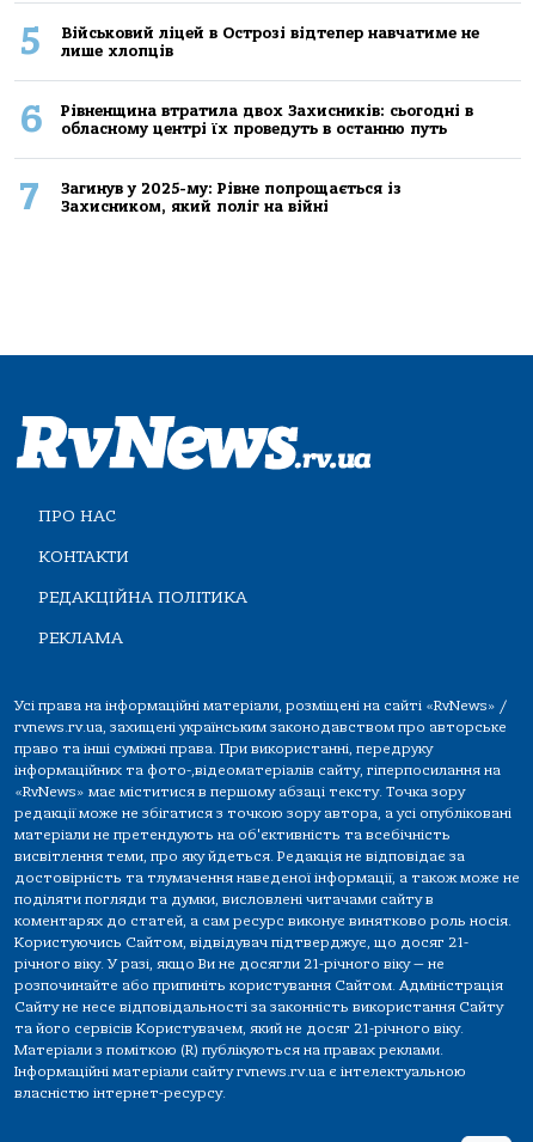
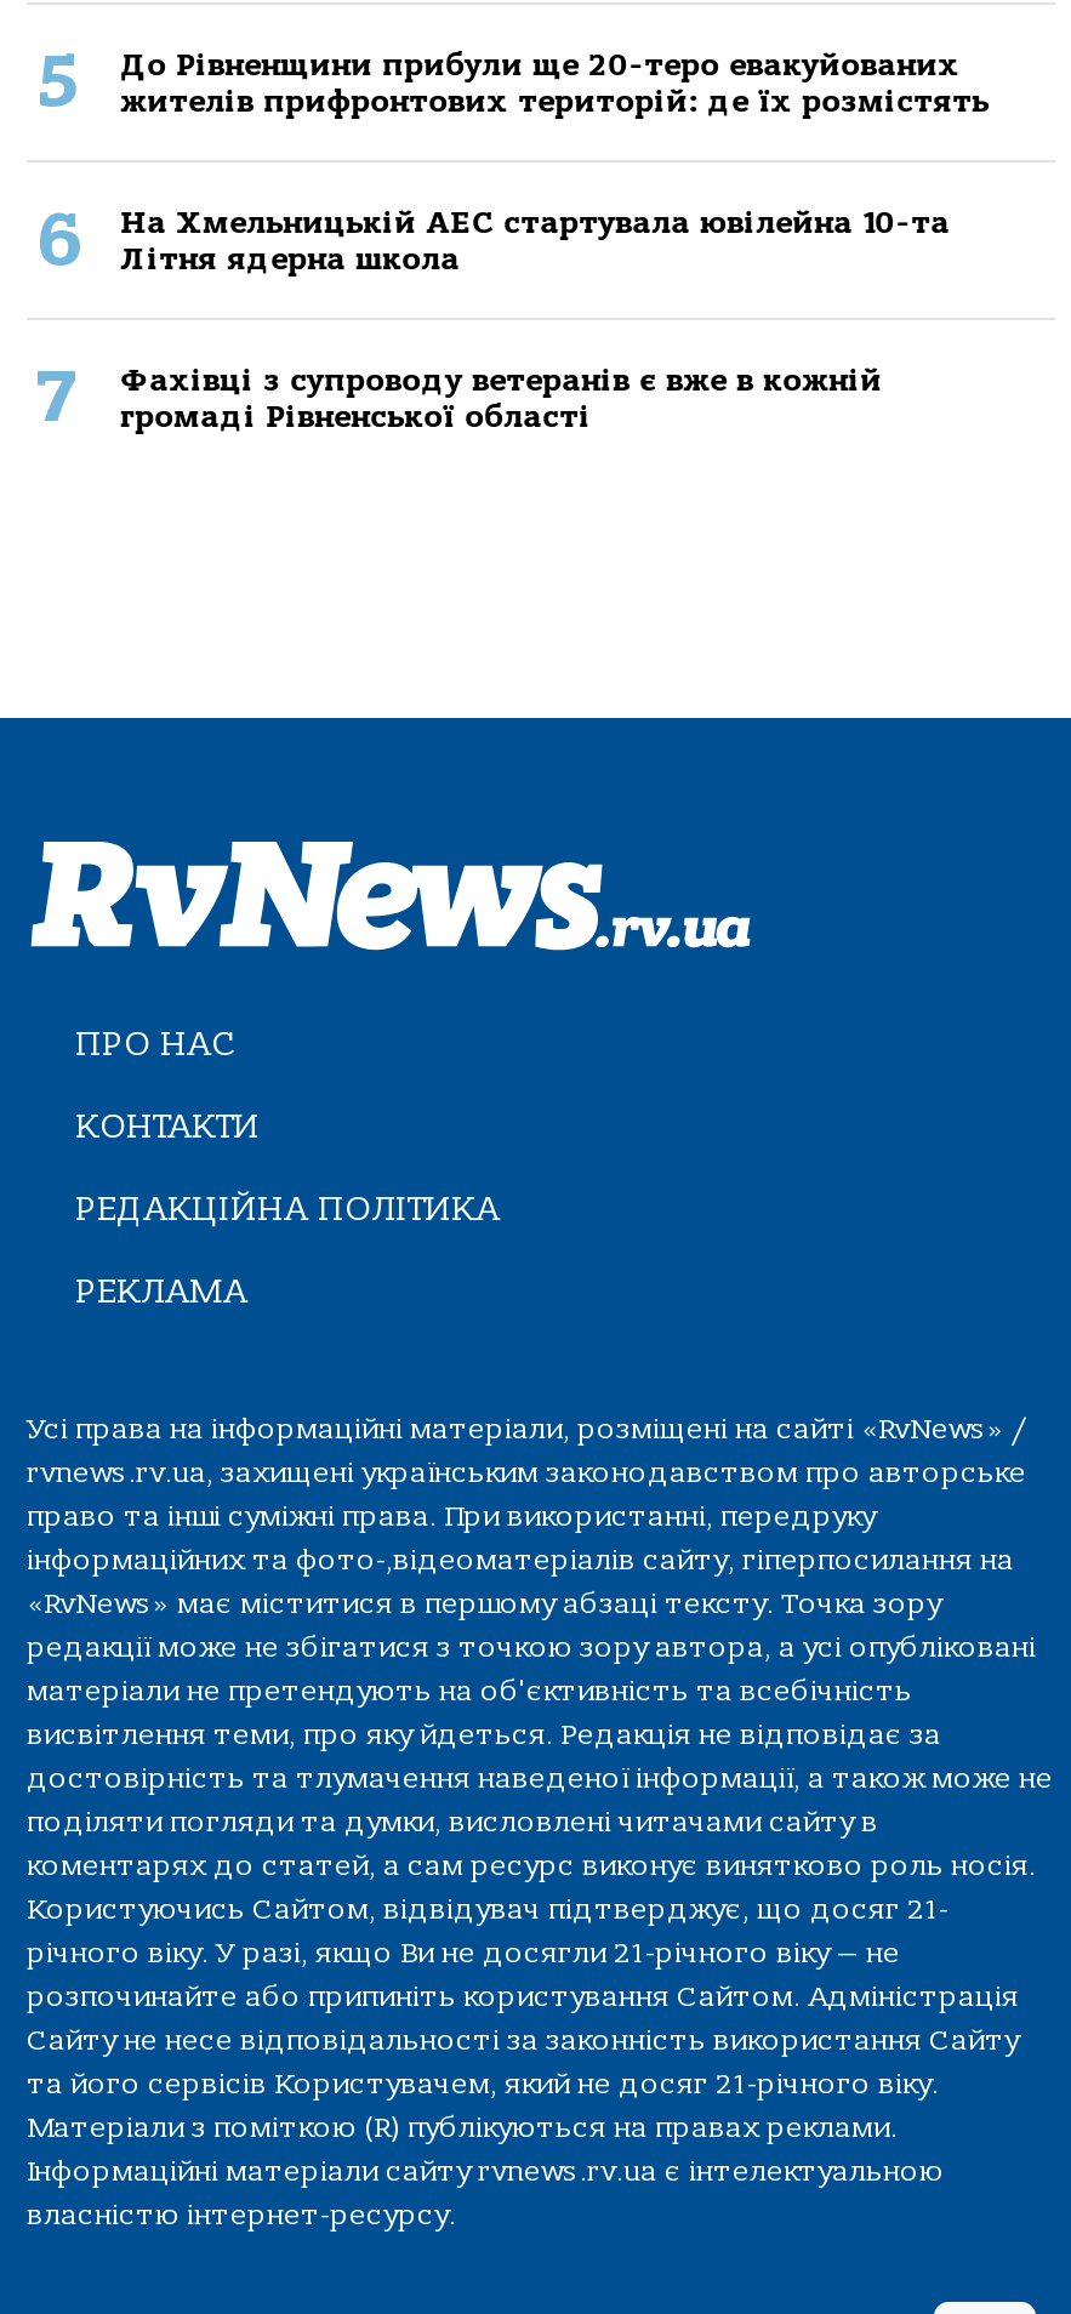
[61,24,479,60] Військовий ліцей в Острозі відтепер навчатиме не | лише хлопців -> [121,47,989,119] До Рівненщини прибули ще 20-теро евакуйованих | жителів прифронтових територій: де їх розмістять
[61,102,473,138] Рівненщина втратила двох Захисників: сьогодні в | обласному центрі їх проведуть в останню путь -> [121,204,950,277] На Хмельницькій АЕС стартувала ювілейна 10-та | Літня ядерна школа
[61,180,401,215] Загинув у 2025-му: Рівне попрощається із | Захисником, який поліг на війні -> [121,362,882,435] Фахівці з супроводу ветеранів є вже в кожній | громаді Рівненської області

